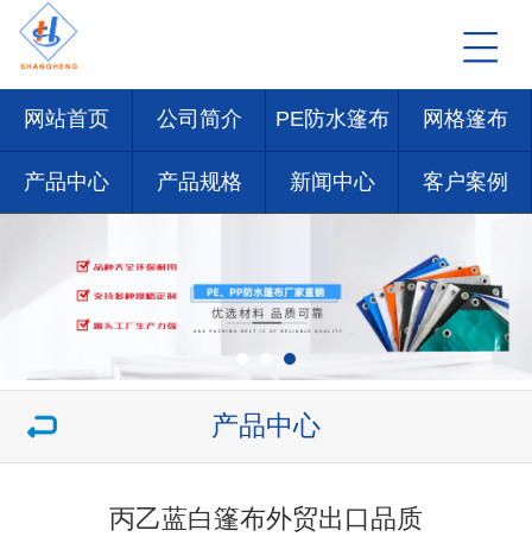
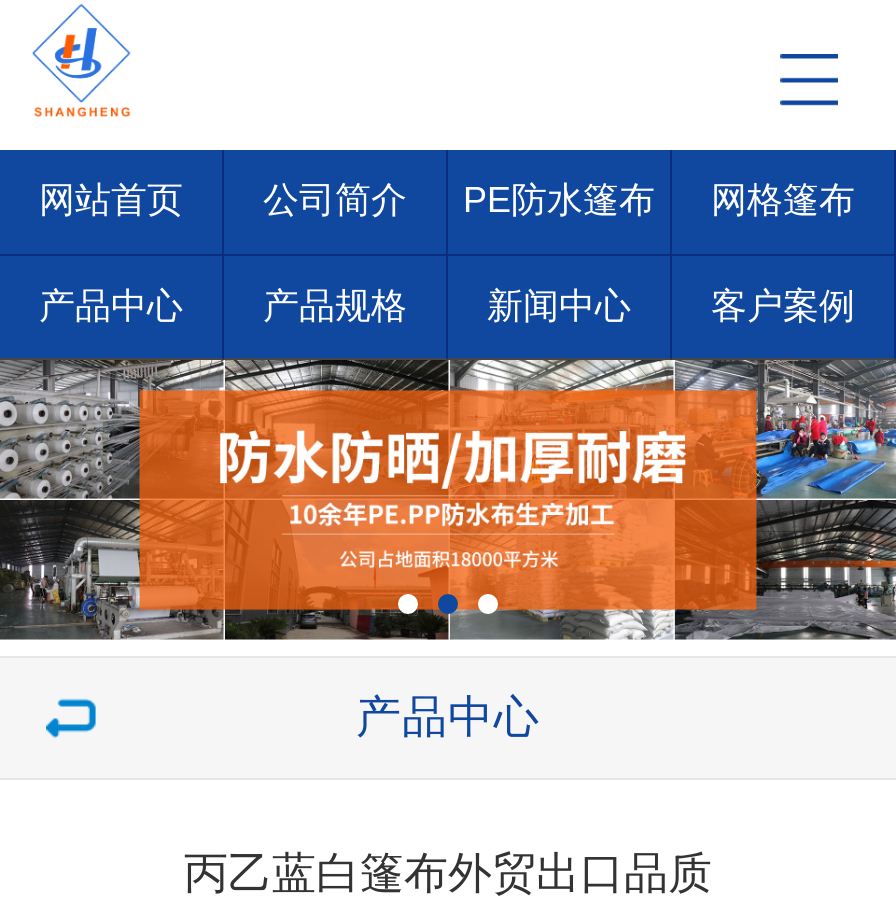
[4,213,528,380] [image] -> [6,358,890,642] [image]

